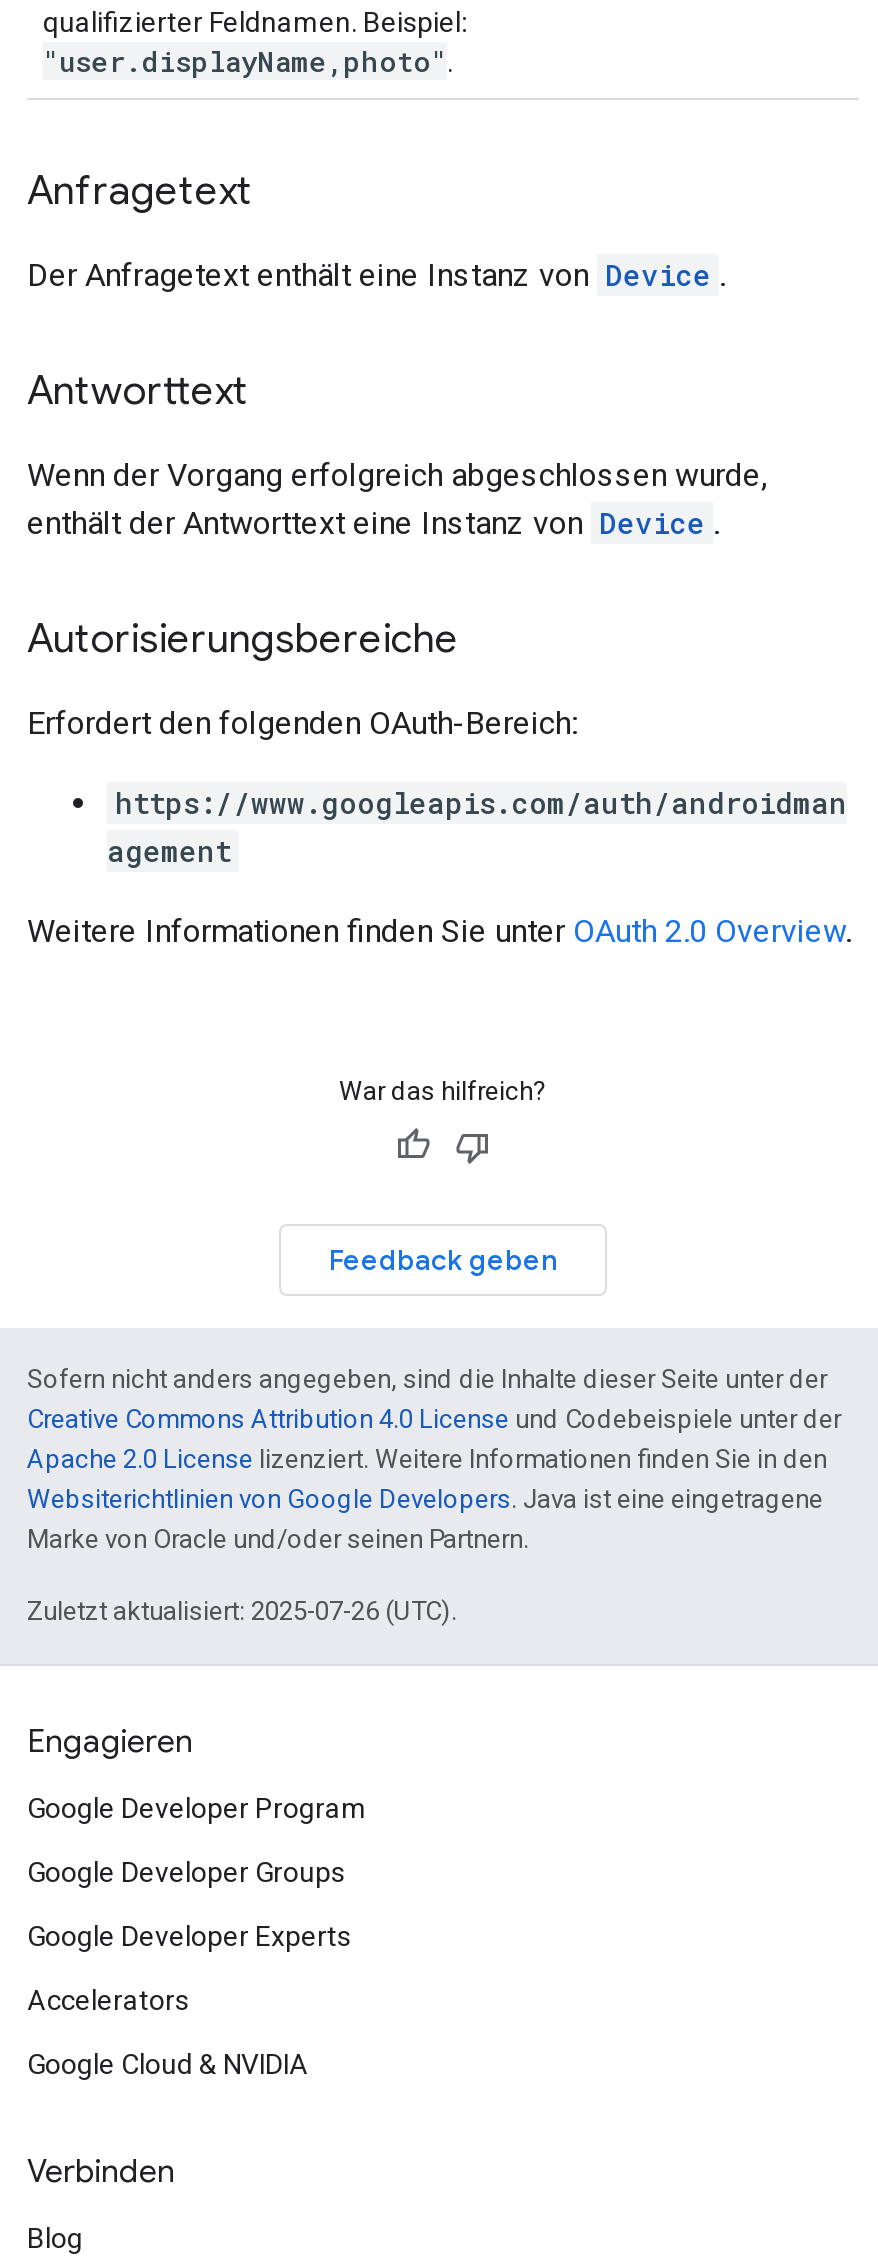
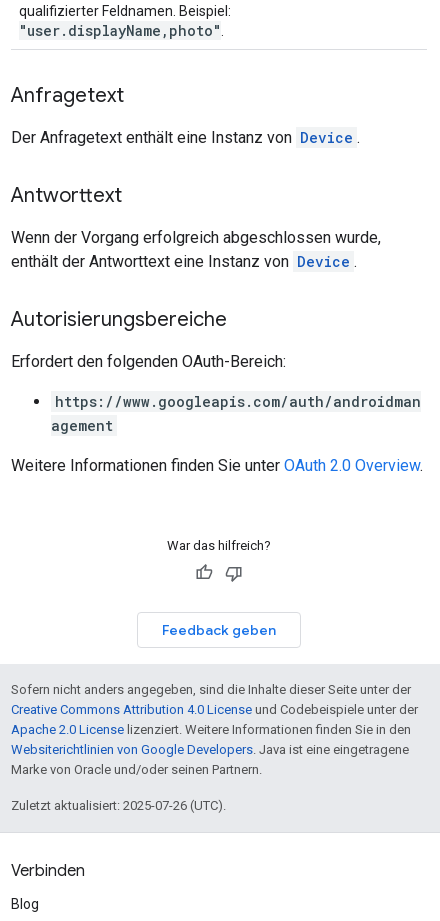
[27,1722,367,2080] Engagieren | Google Developer Program | Google Developer Groups | Google Developer Experts | Accelerators | Google Cloud & NVIDIA -> none

